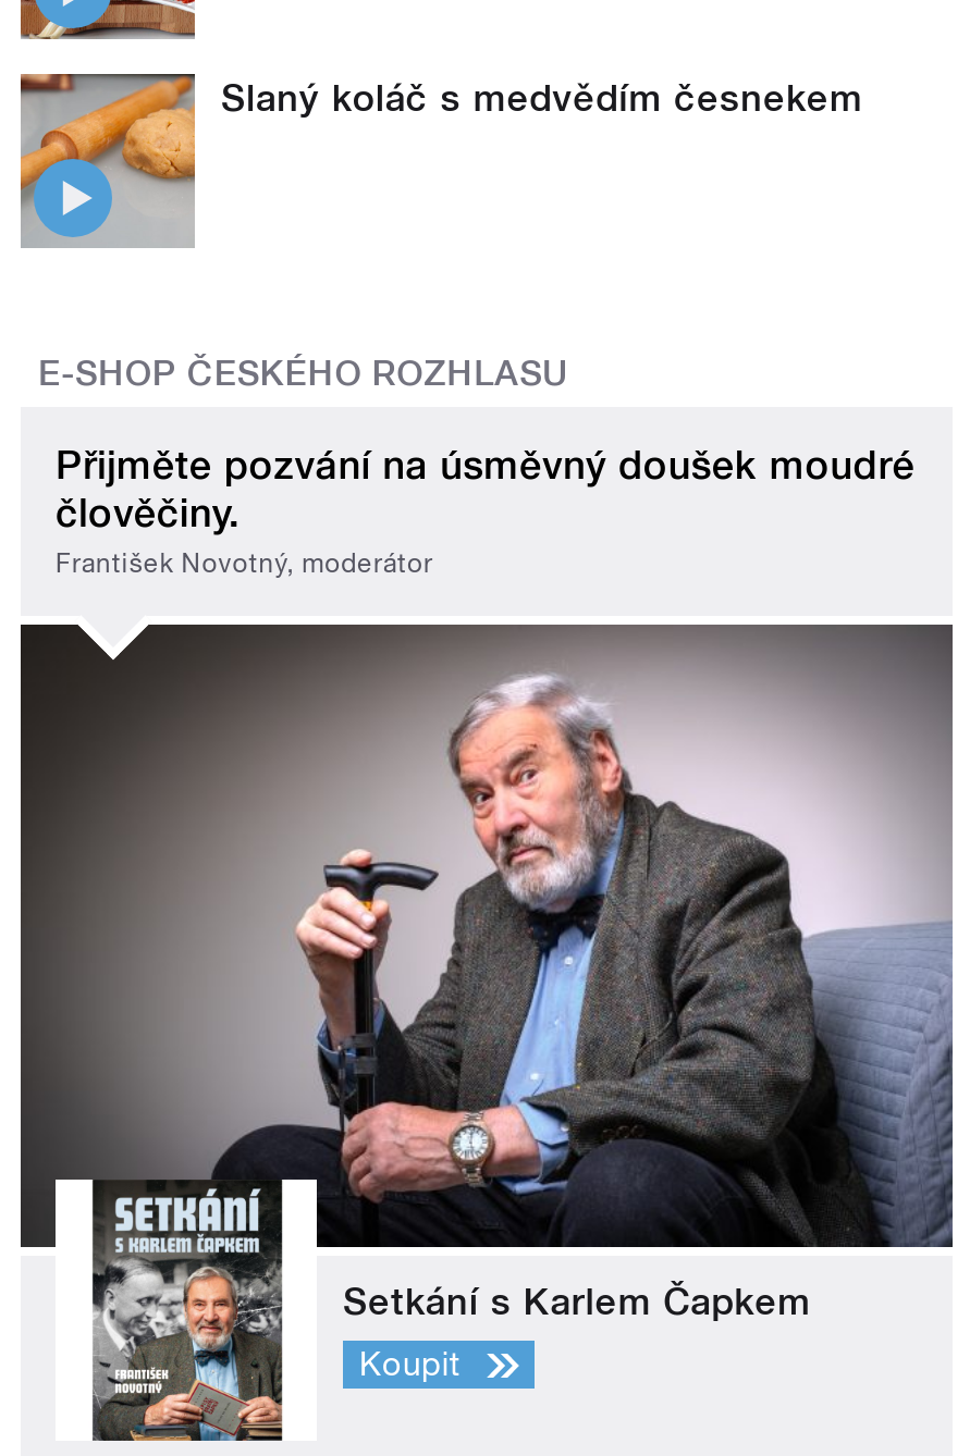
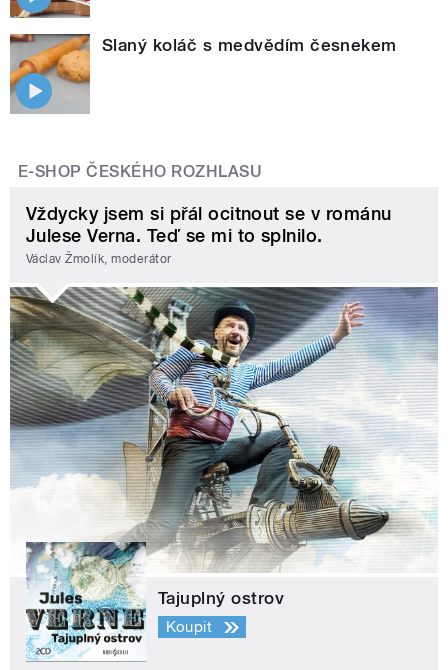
[56,441,915,579] Přijměte pozvání na úsměvný doušek moudré | člověčiny. | František Novotný, moderátor -> [26,203,392,266] Vždycky jsem si přál ocitnout se v románu | Julese Verna. Teď se mi to splnilo. | Václav Žmolík, moderátor
[19,622,955,1443] [image] | Setkání s Karlem Čapkem -> [9,287,439,662] [image] | Tajuplný ostrov

